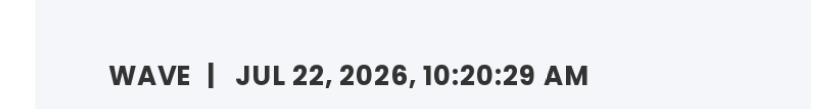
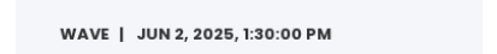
[108,56,588,94] WAVE JUL 22, 2026, 10:20:29 AM -> [60,22,331,45] WAVE JUN 2, 2025, 1:30:00 PM

